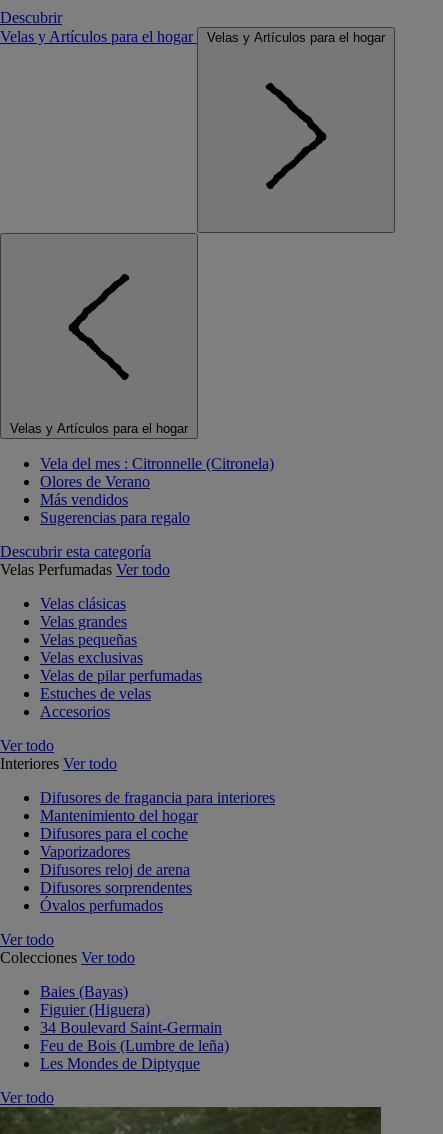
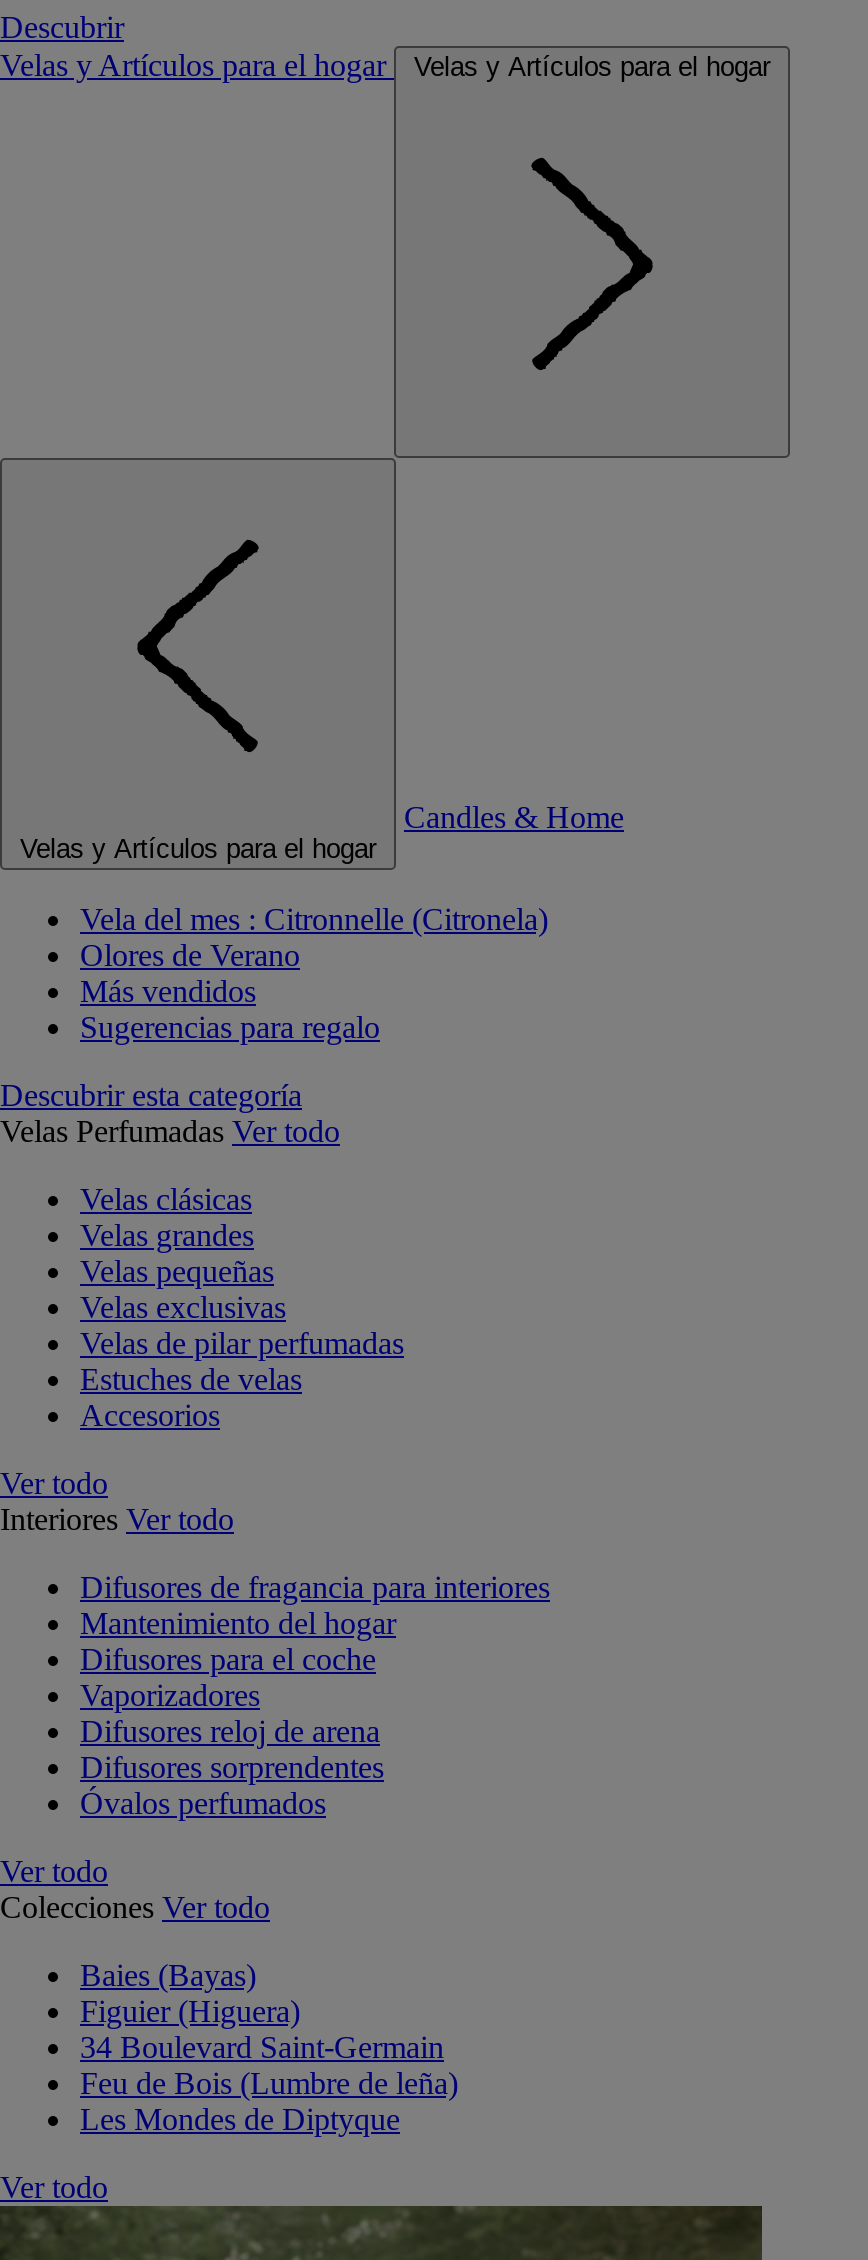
none -> [404,800,624,834] Candles & Home

